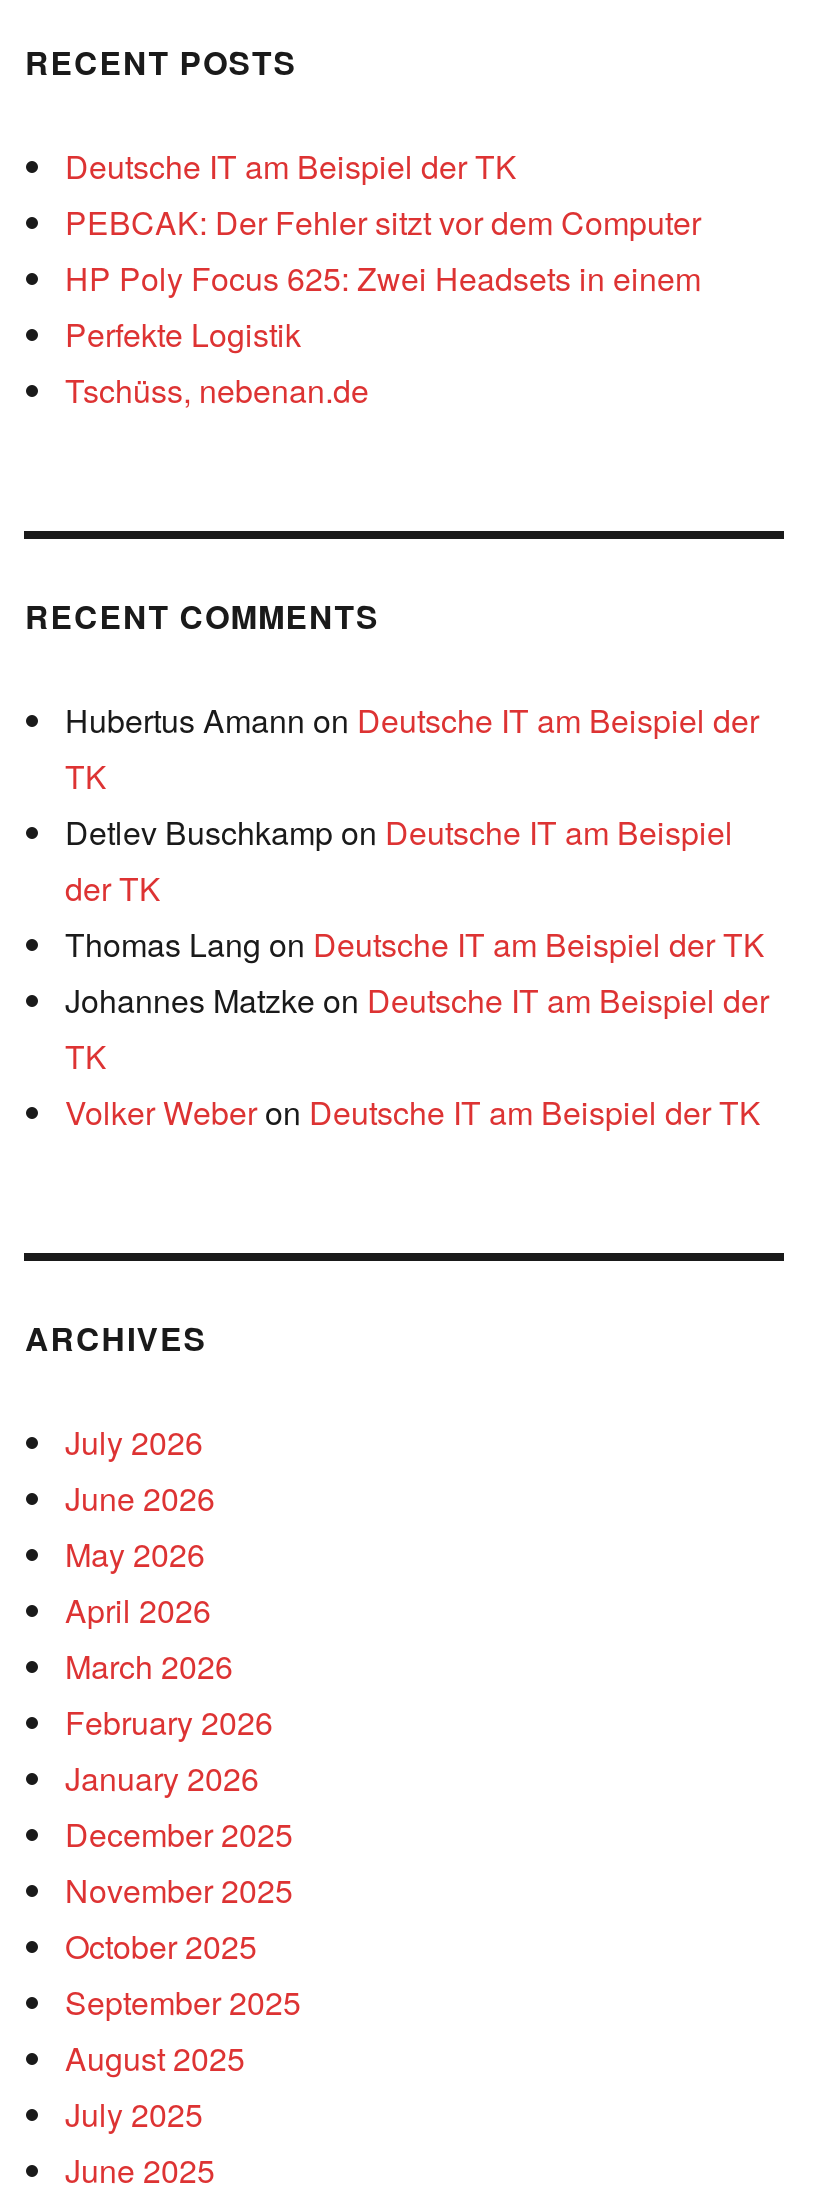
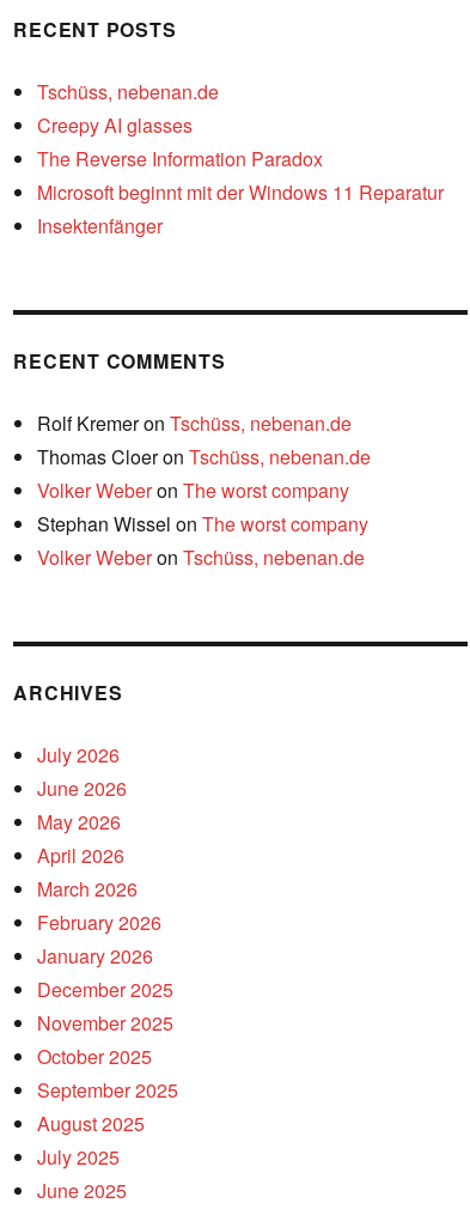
[65,143,701,357] Deutsche IT am Beispiel der TK | PEBCAK: Der Fehler sitzt vor dem Computer | HP Poly Focus 625: Zwei Headsets in einem | Perfekte Logistik -> none
moved [65,367,369,413] -> [38,78,219,105]: Tschüss, nebenan.de
none -> [38,111,444,239] Creepy AI glasses | The Reverse Information Paradox | Microsoft beginnt mit der Windows 11 Reparatur | Insektenfänger
[65,697,769,1135] Hubertus Amann on Deutsche IT am Beispiel der | TK | Detlev Buschkamp on Deutsche IT am Beispiel | der TK | Thomas Lang on Deutsche IT am Beispiel der TK | Johannes Matzke on Deutsche IT am Beispiel der | TK | Volker Weber on Deutsche IT am Beispiel der TK -> [38,409,371,571] Rolf Kremer on Tschüss, nebenan.de | Thomas Cloer on Tschüss, nebenan.de | Volker Weber on The worst company | Stephan Wissel on The worst company | Volker Weber on Tschüss, nebenan.de

